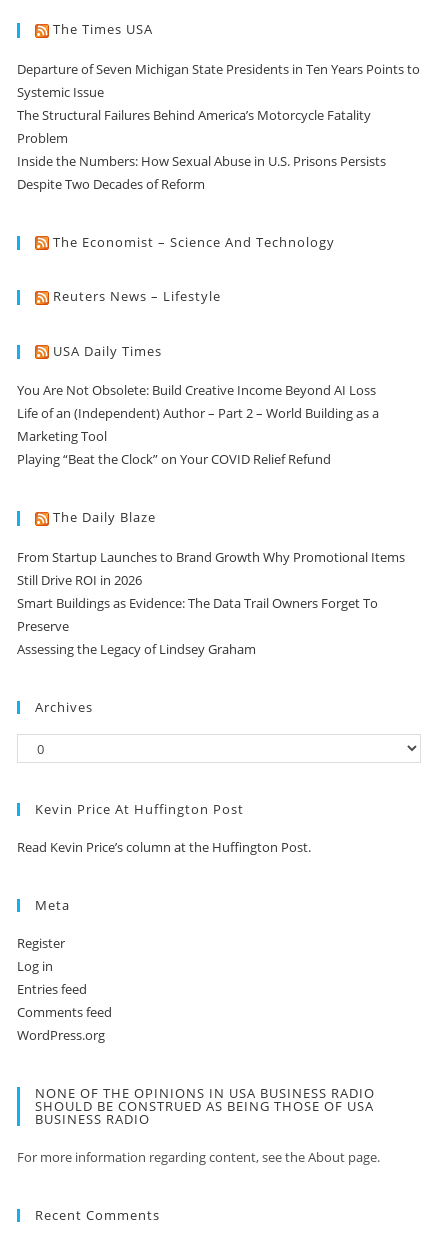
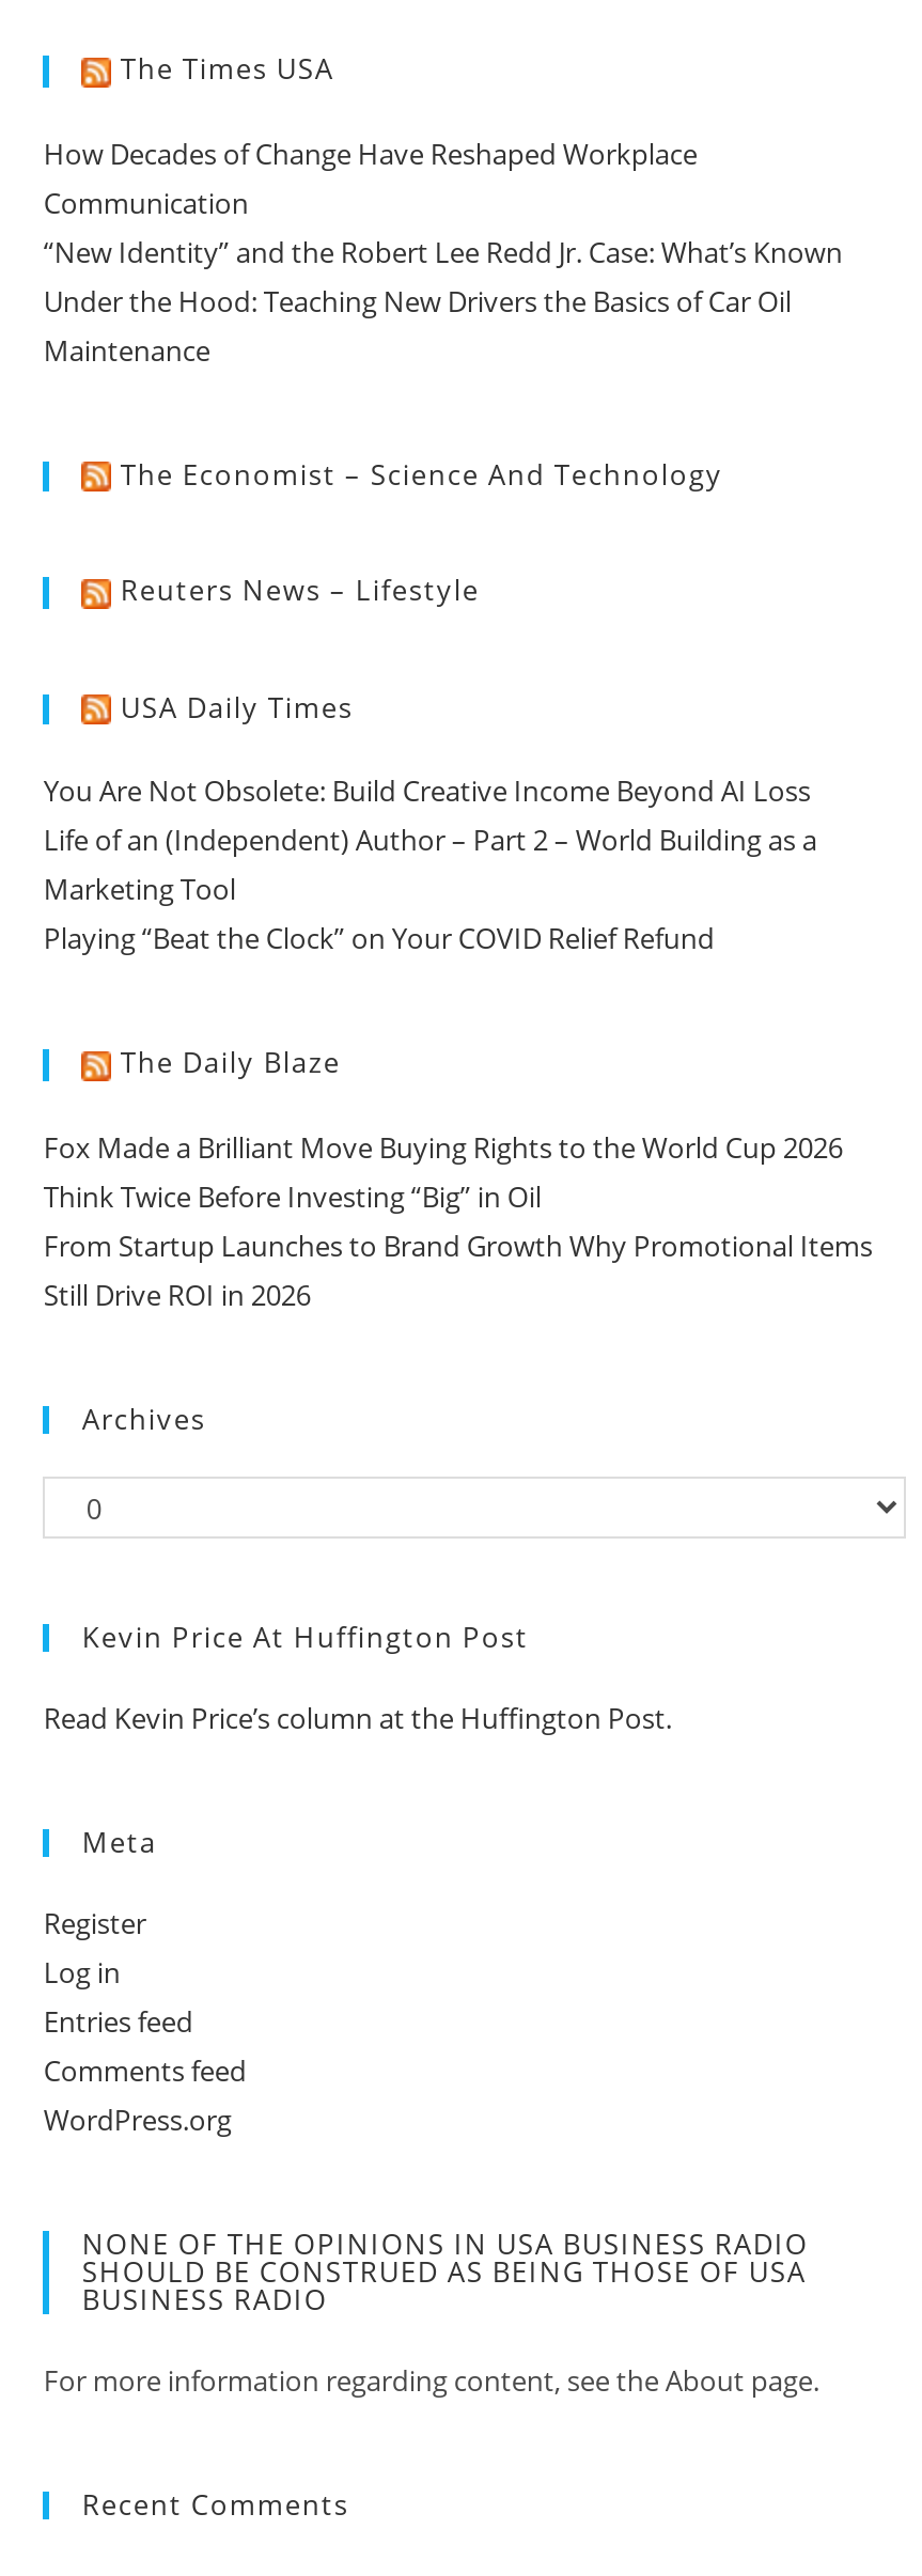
[17,60,420,193] Departure of Seven Michigan State Presidents in Ten Years Points to | Systemic Issue | The Structural Failures Behind America’s Motorcycle Fatality | Problem | Inside the Numbers: How Sexual Abuse in U.S. Prisons Persists | Despite Two Decades of Reform -> [44,134,843,369] How Decades of Change Have Reshaped Workplace | Communication | “New Identity” and the Robert Lee Redd Jr. Case: What’s Known | Under the Hood: Teaching New Drivers the Basics of Car Oil | Maintenance
none -> [44,1128,843,1216] Fox Made a Brilliant Move Buying Rights to the World Cup 2026 | Think Twice Before Investing “Big” in Oil
moved [17,548,405,589] -> [44,1227,873,1314]: From Startup Launches to Brand Growth Why Promotional Items | Still Drive ROI in 2026
[17,594,378,658] Smart Buildings as Evidence: The Data Trail Owners Forget To | Preserve | Assessing the Legacy of Lindsey Graham -> none

